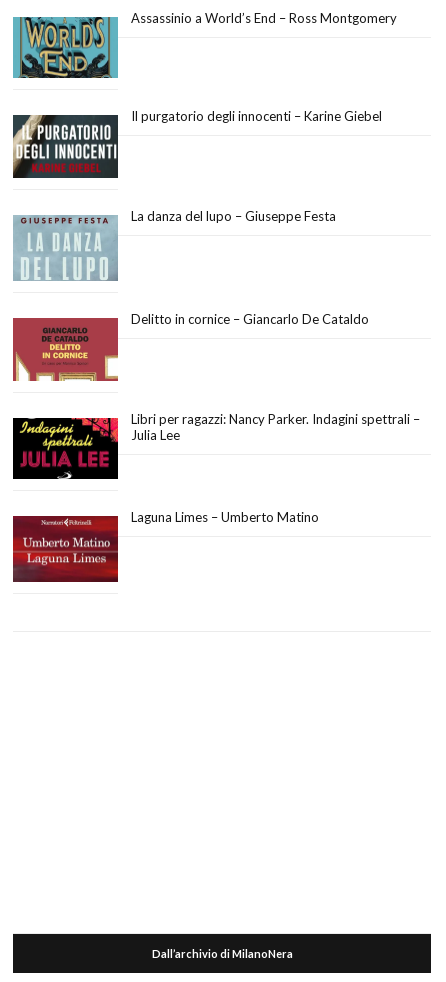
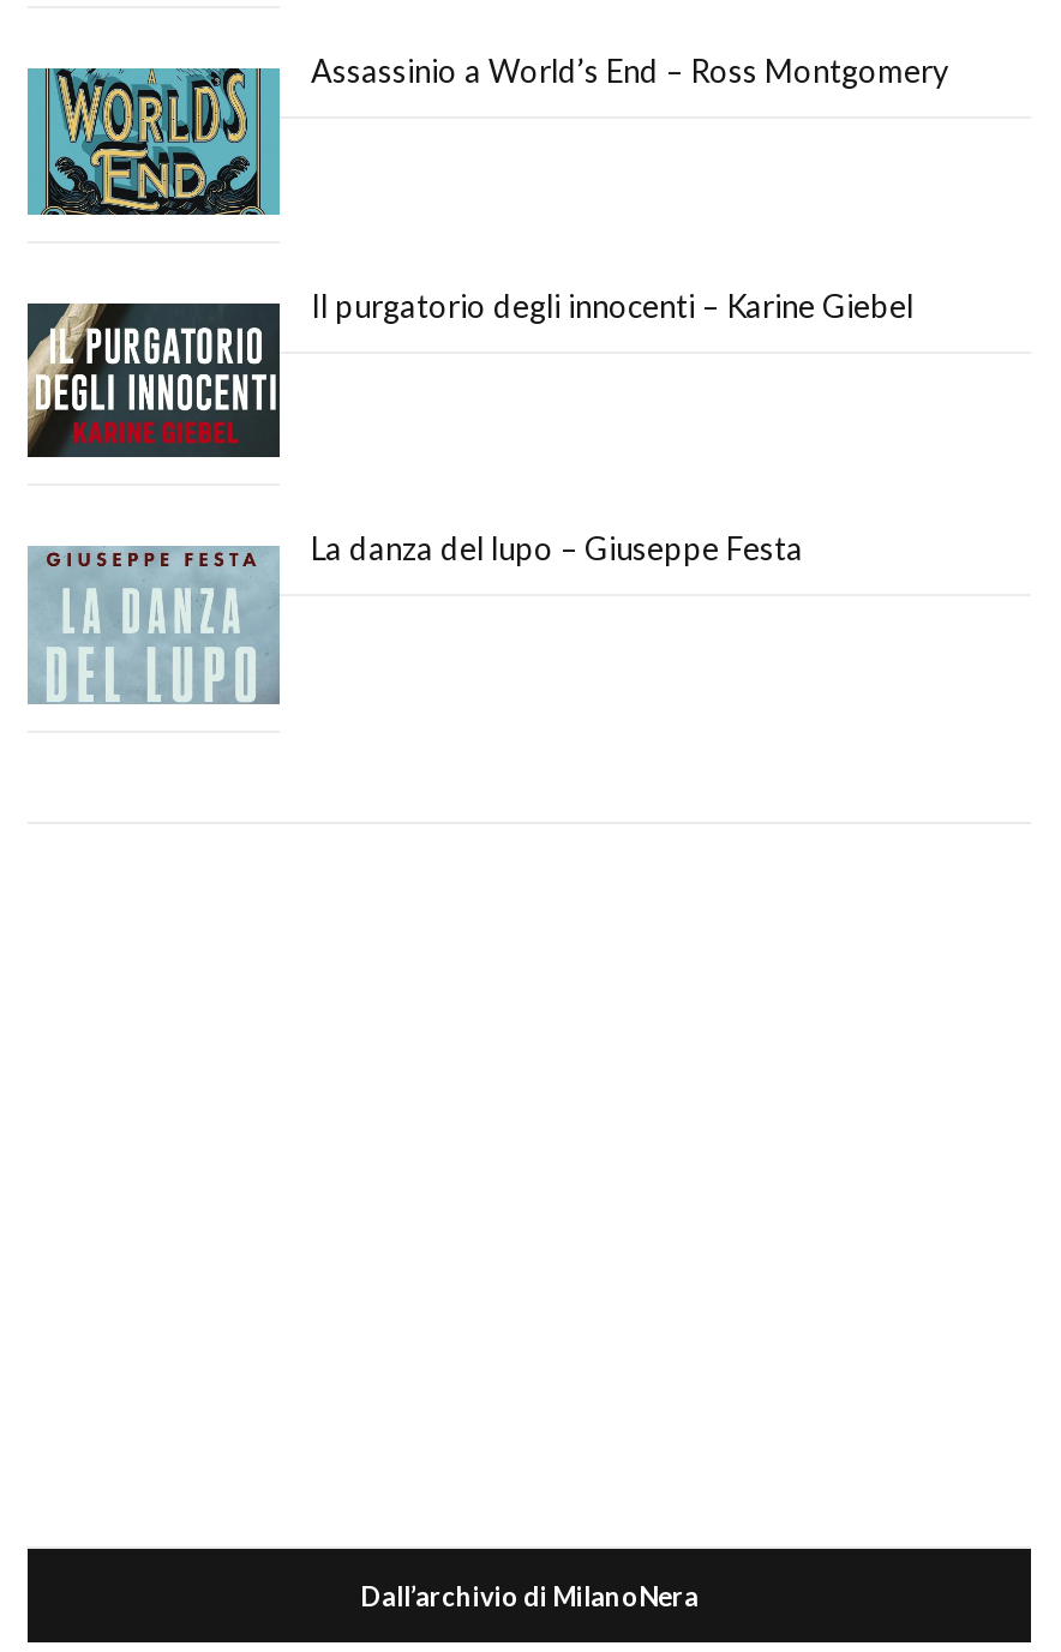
[12,311,369,382] [image] | Delitto in cornice – Giancarlo De Cataldo -> none
[12,411,420,480] [image] | Libri per ragazzi: Nancy Parker. Indagini spettrali – | Julia Lee -> none
[12,509,319,583] [image] | Laguna Limes – Umberto Matino -> none

